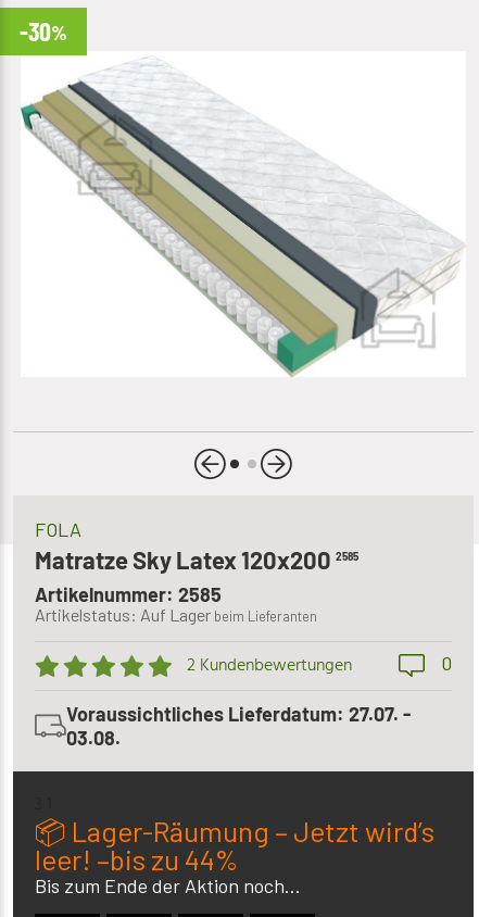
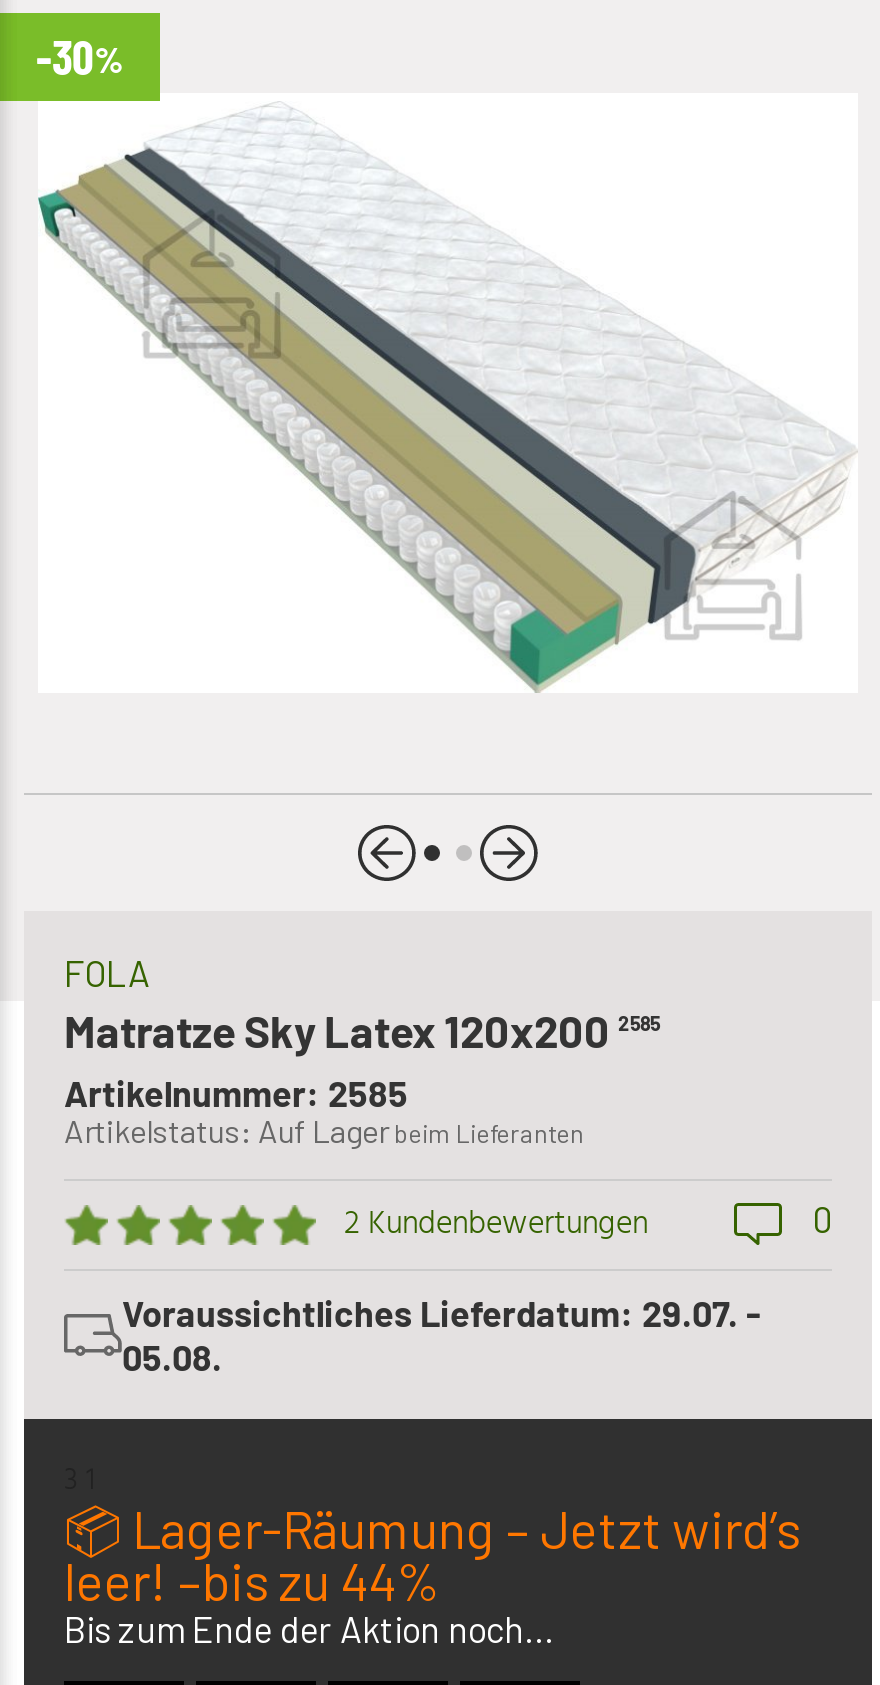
[66,702,411,726] Voraussichtliches Lieferdatum: 27.07. - -> [122,1292,760,1336] Voraussichtliches Lieferdatum: 29.07. -
[66,726,121,750] 03.08. -> [122,1336,222,1380] 05.08.

